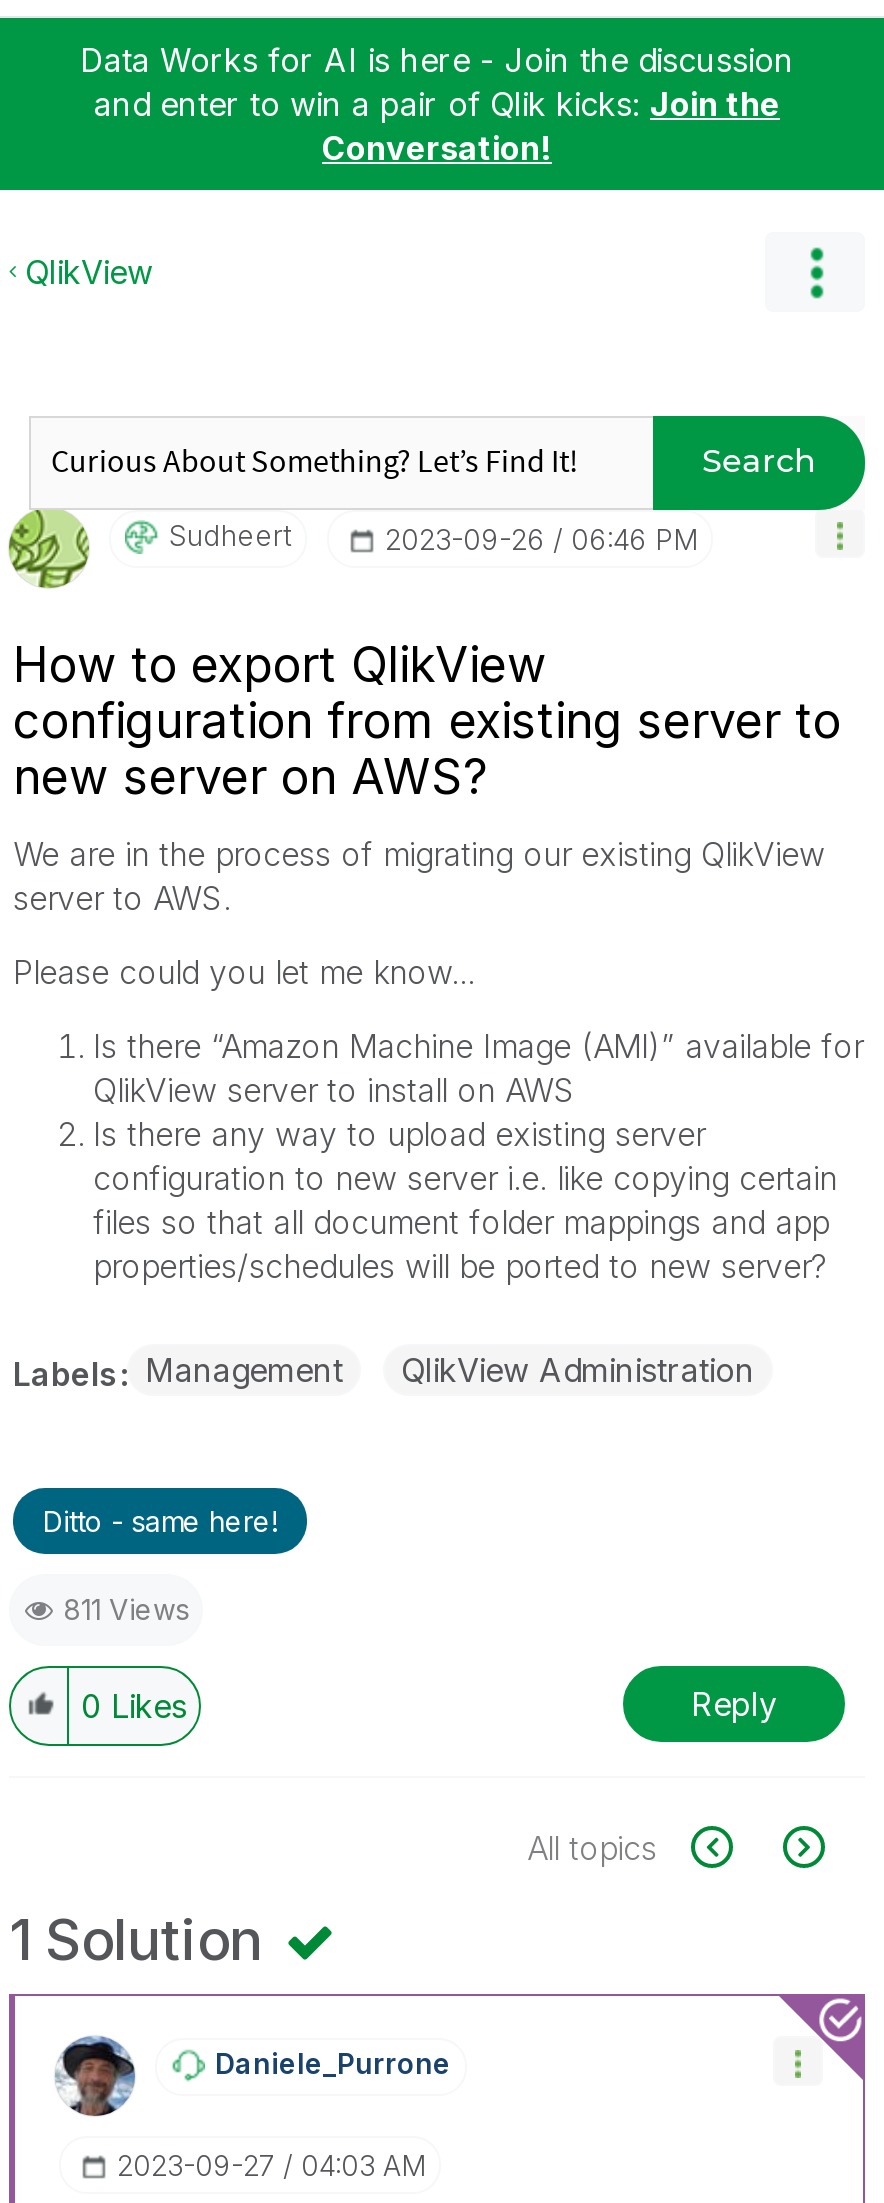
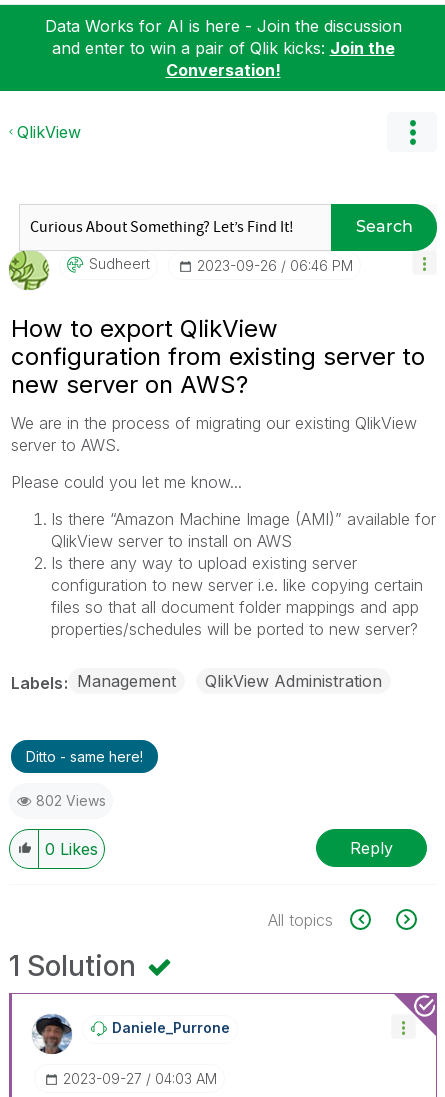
[63,1592,189,1626] 811 Views -> [36,792,106,809] 802 Views

